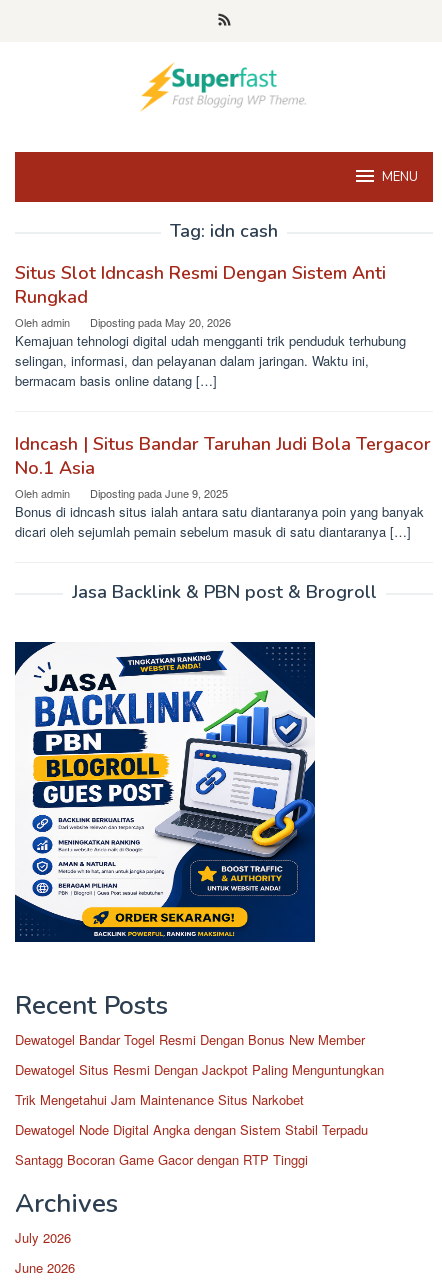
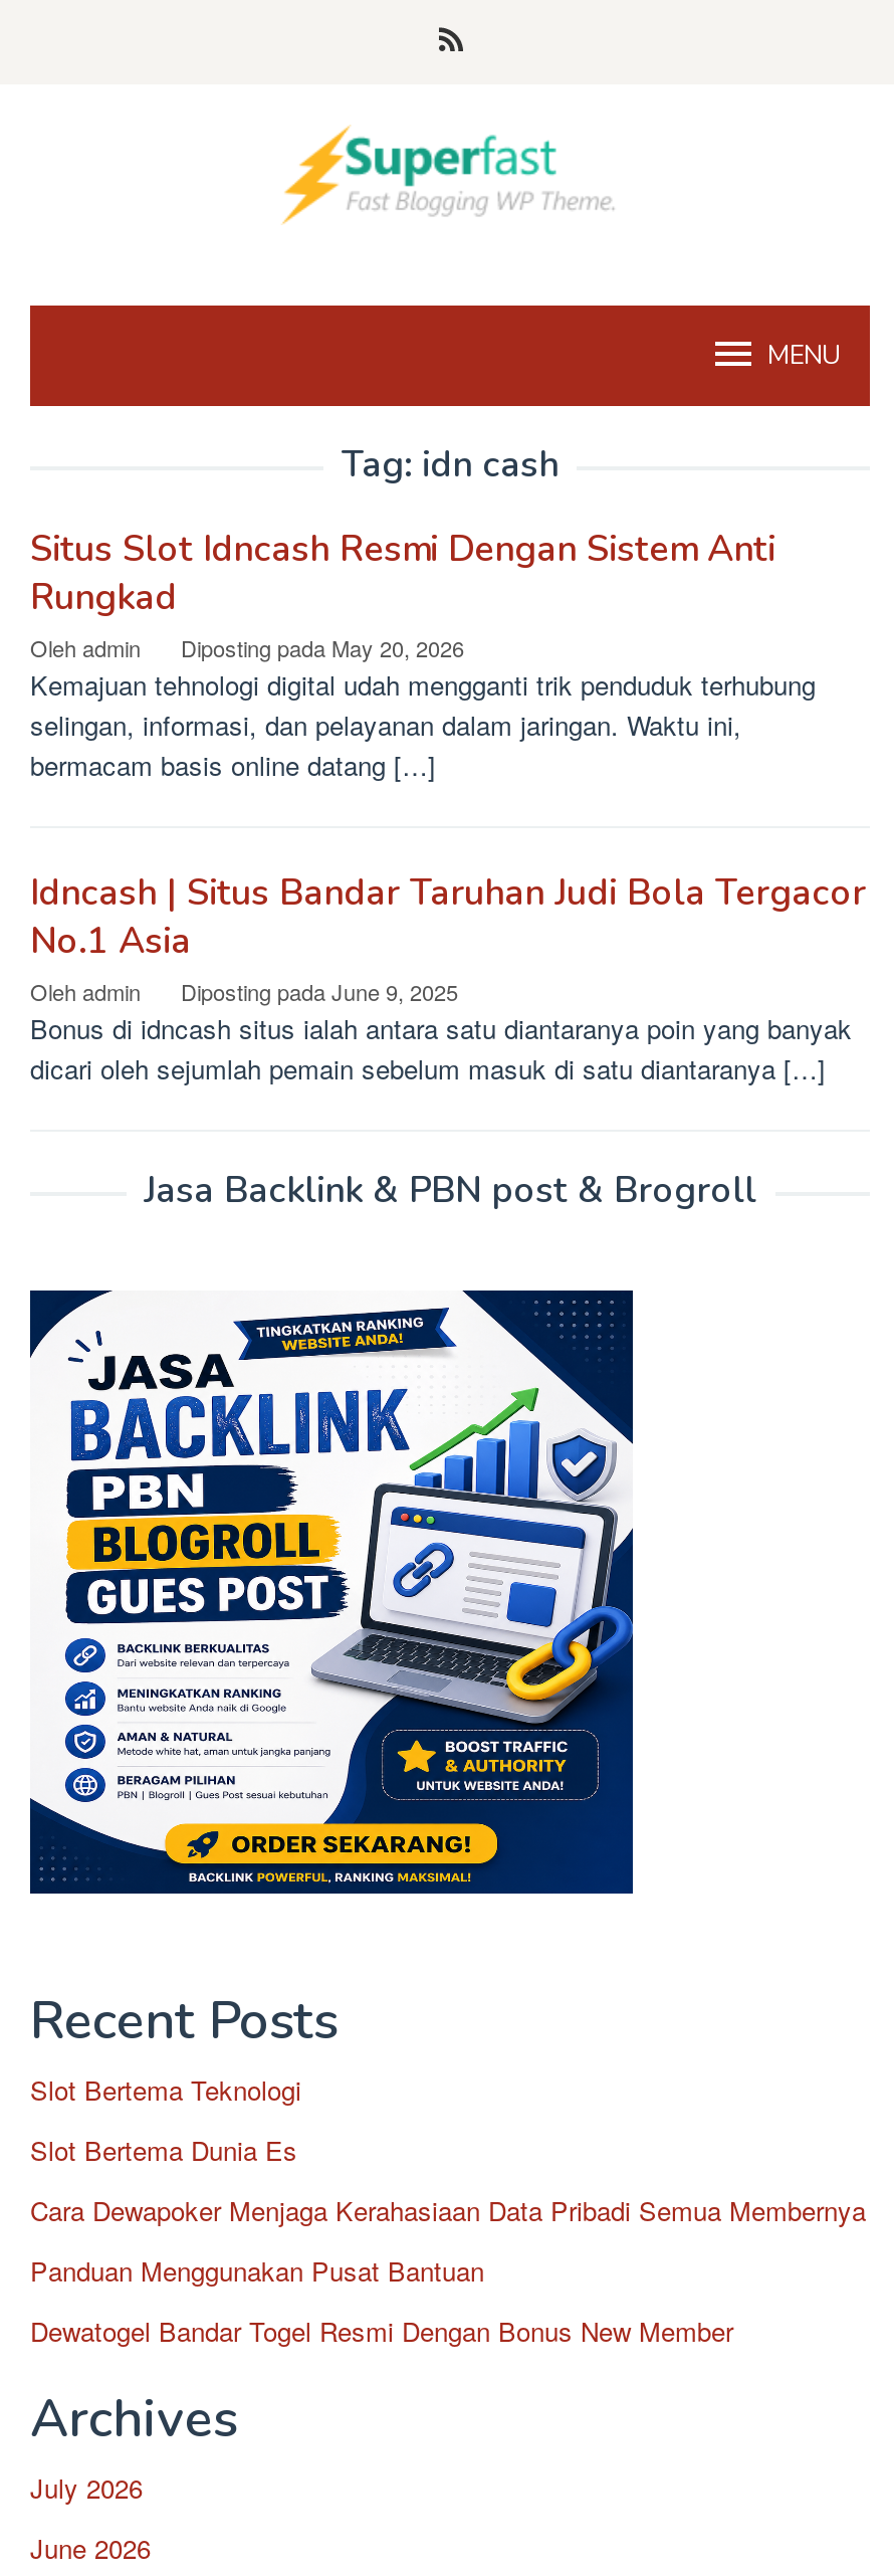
none -> [30,2070,866,2290] Slot Bertema Teknologi | Slot Bertema Dunia Es | Cara Dewapoker Menjaga Kerahasiaan Data Pribadi Semua Membernya | Panduan Menggunakan Pusat Bantuan
moved [15,1030,365,1049] -> [30,2312,733,2350]: Dewatogel Bandar Togel Resmi Dengan Bonus New Member
[15,1060,384,1169] Dewatogel Situs Resmi Dengan Jackpot Paling Menguntungkan | Trik Mengetahui Jam Maintenance Situs Narkobet | Dewatogel Node Digital Angka dengan Sistem Stabil Terpadu | Santagg Bocoran Game Gacor dengan RTP Tinggi -> none

